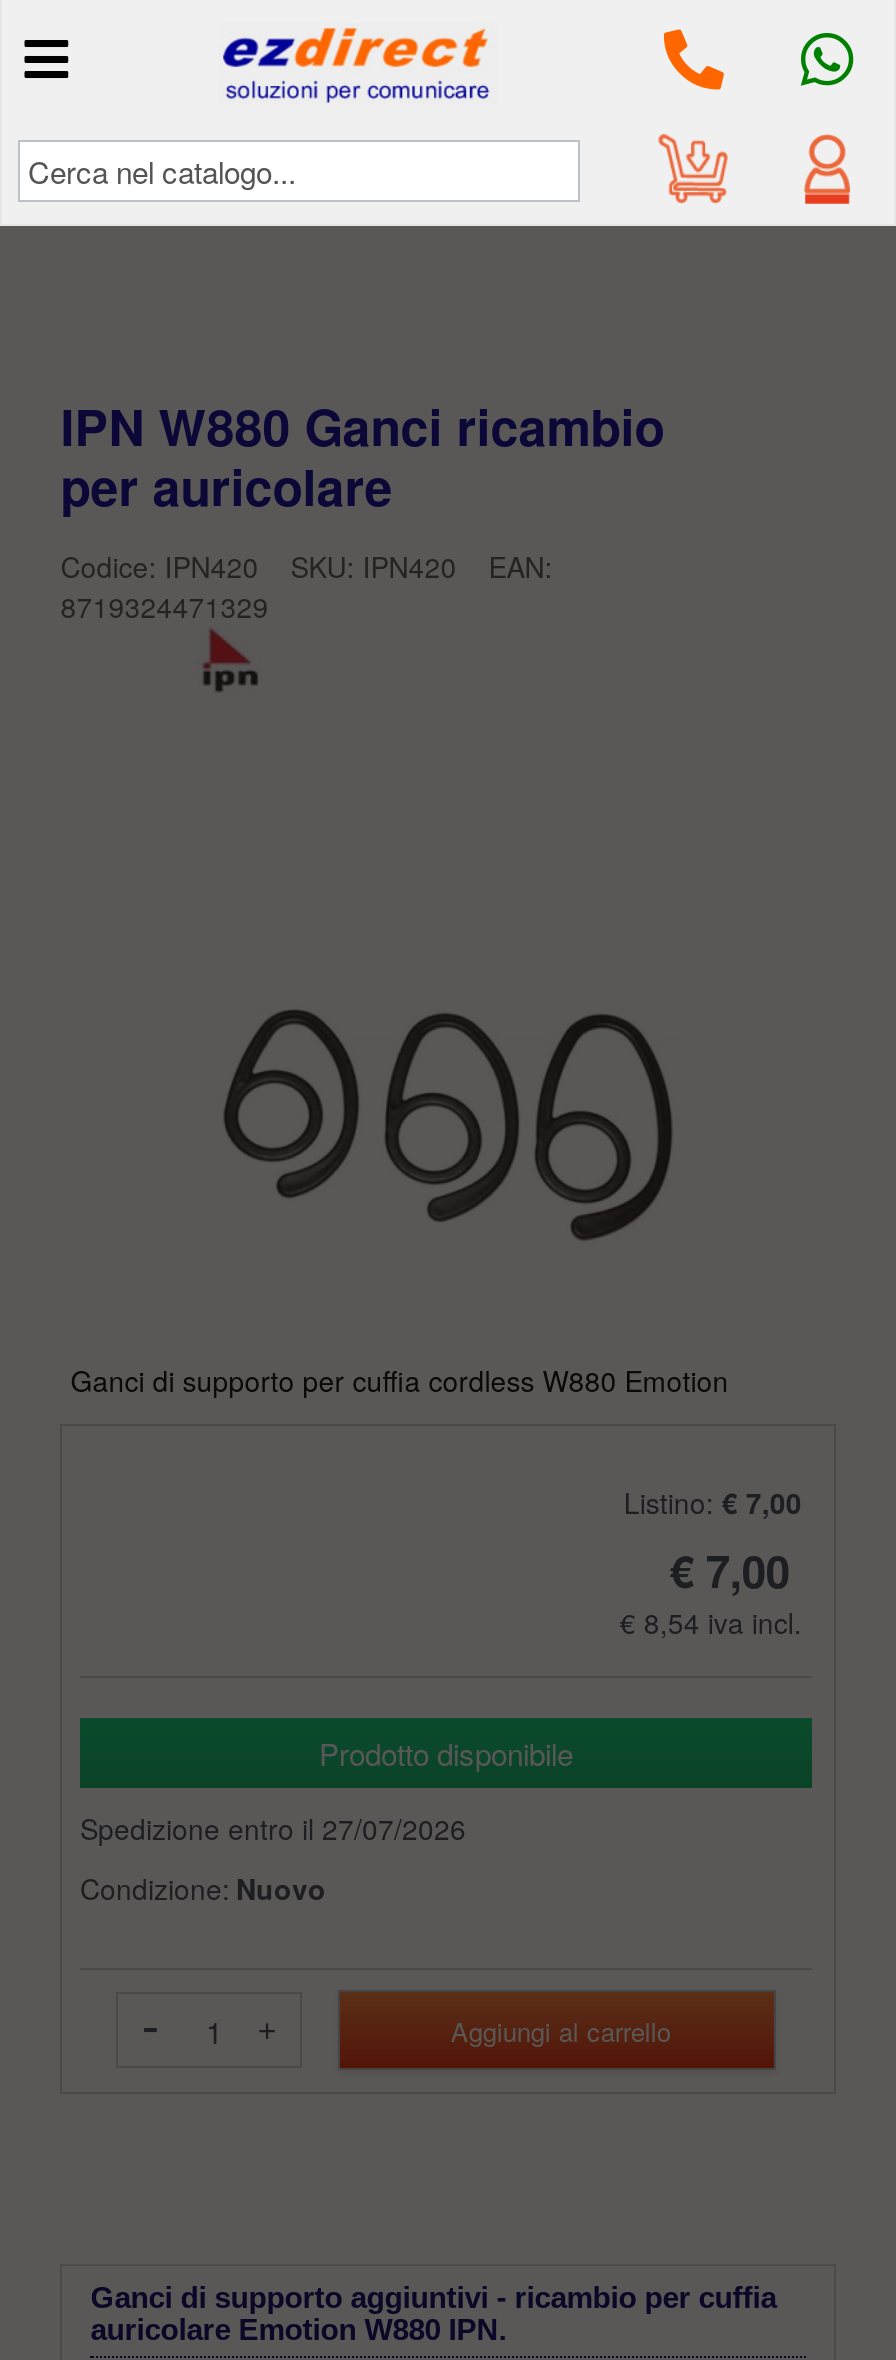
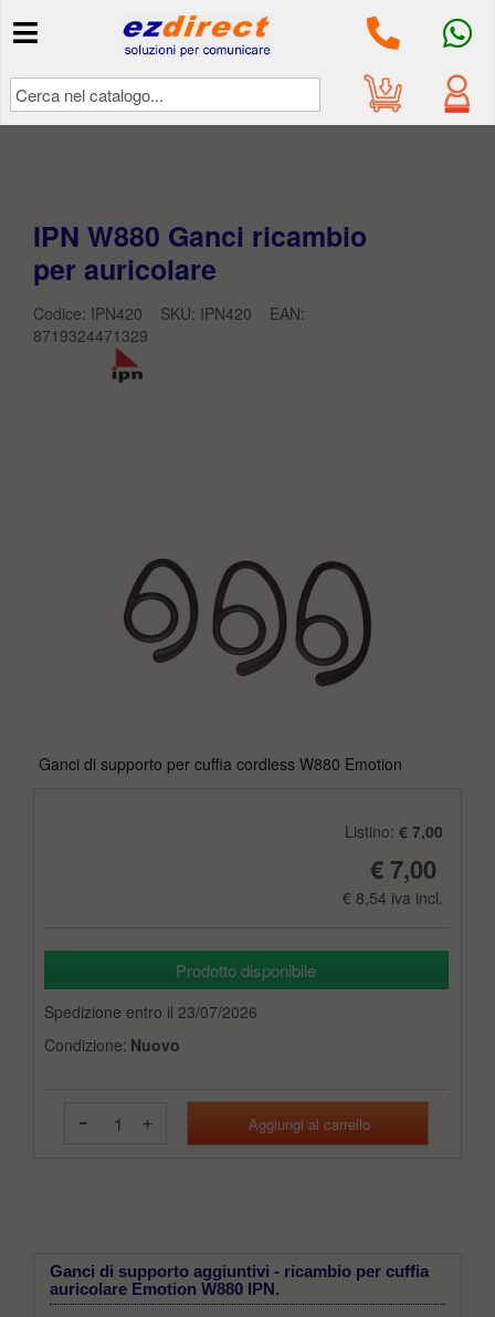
[80,1808,466,1848] Spedizione entro il 27/07/2026 -> [44,1000,257,1023] Spedizione entro il 23/07/2026

